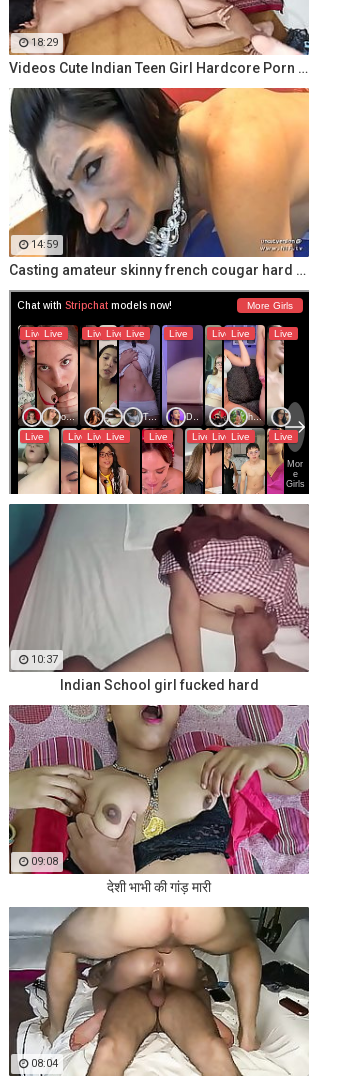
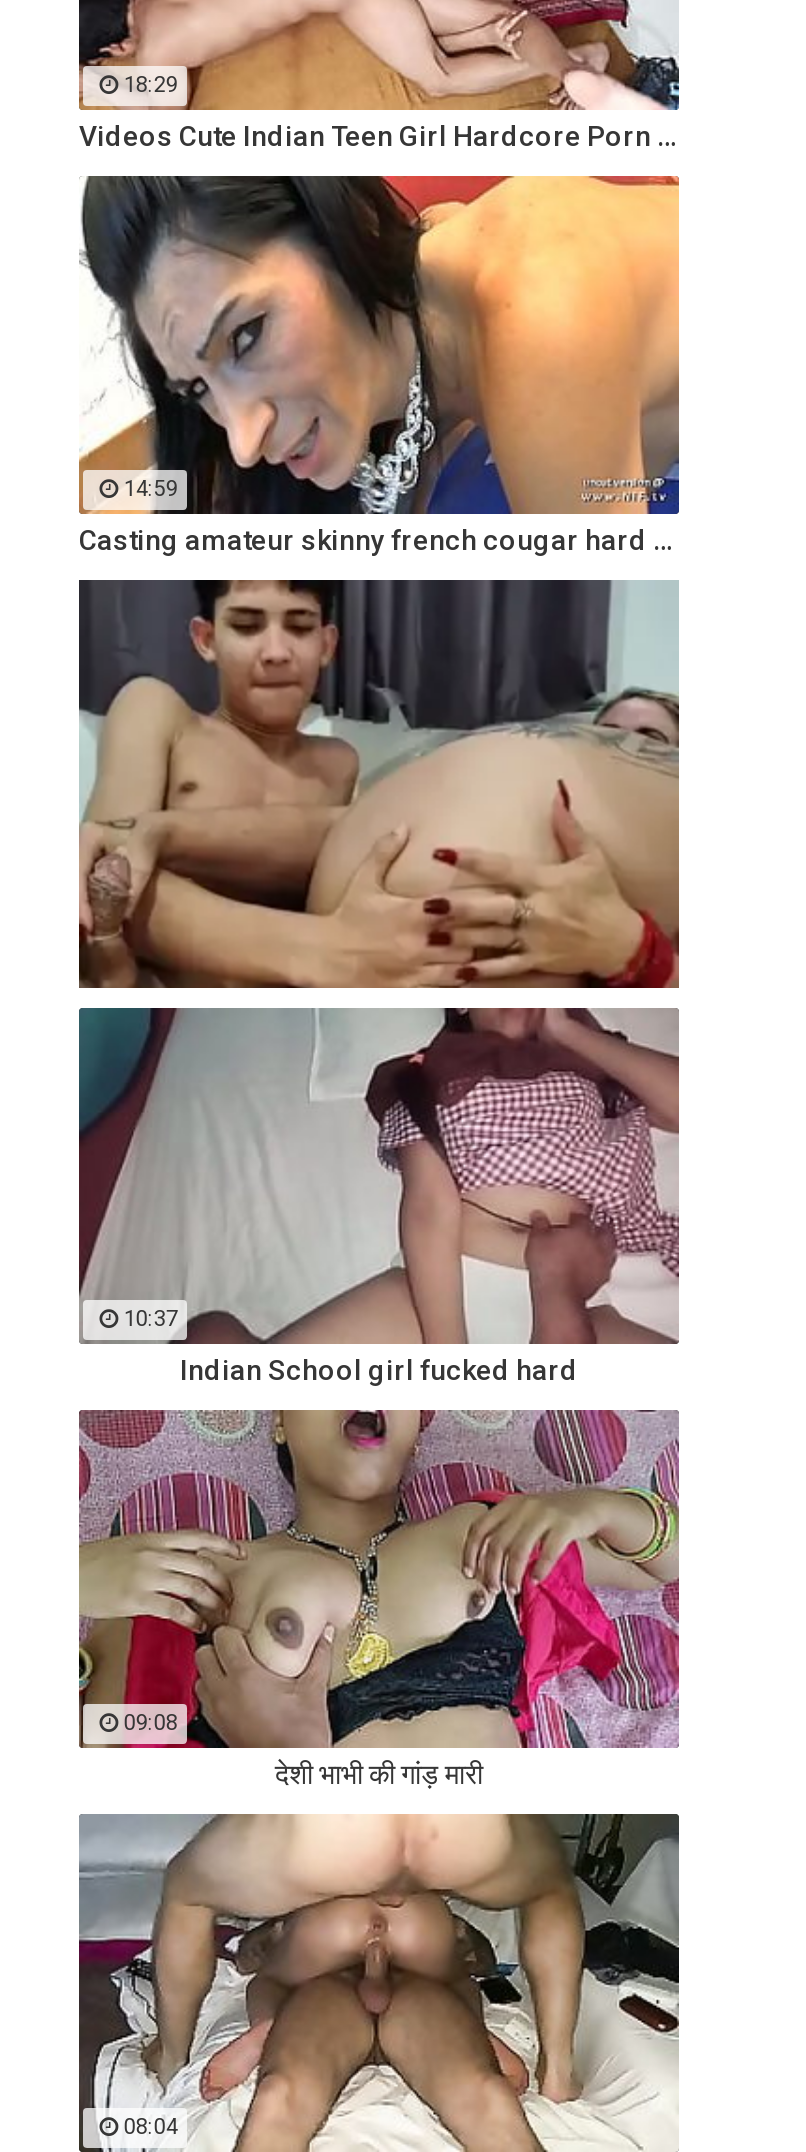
[9,290,310,495] [image] -> [79,578,681,990] [image]

